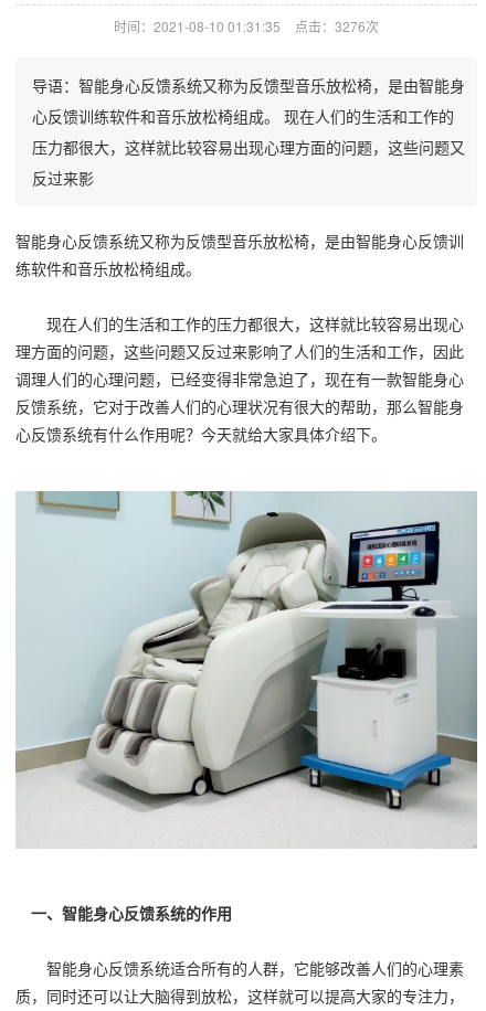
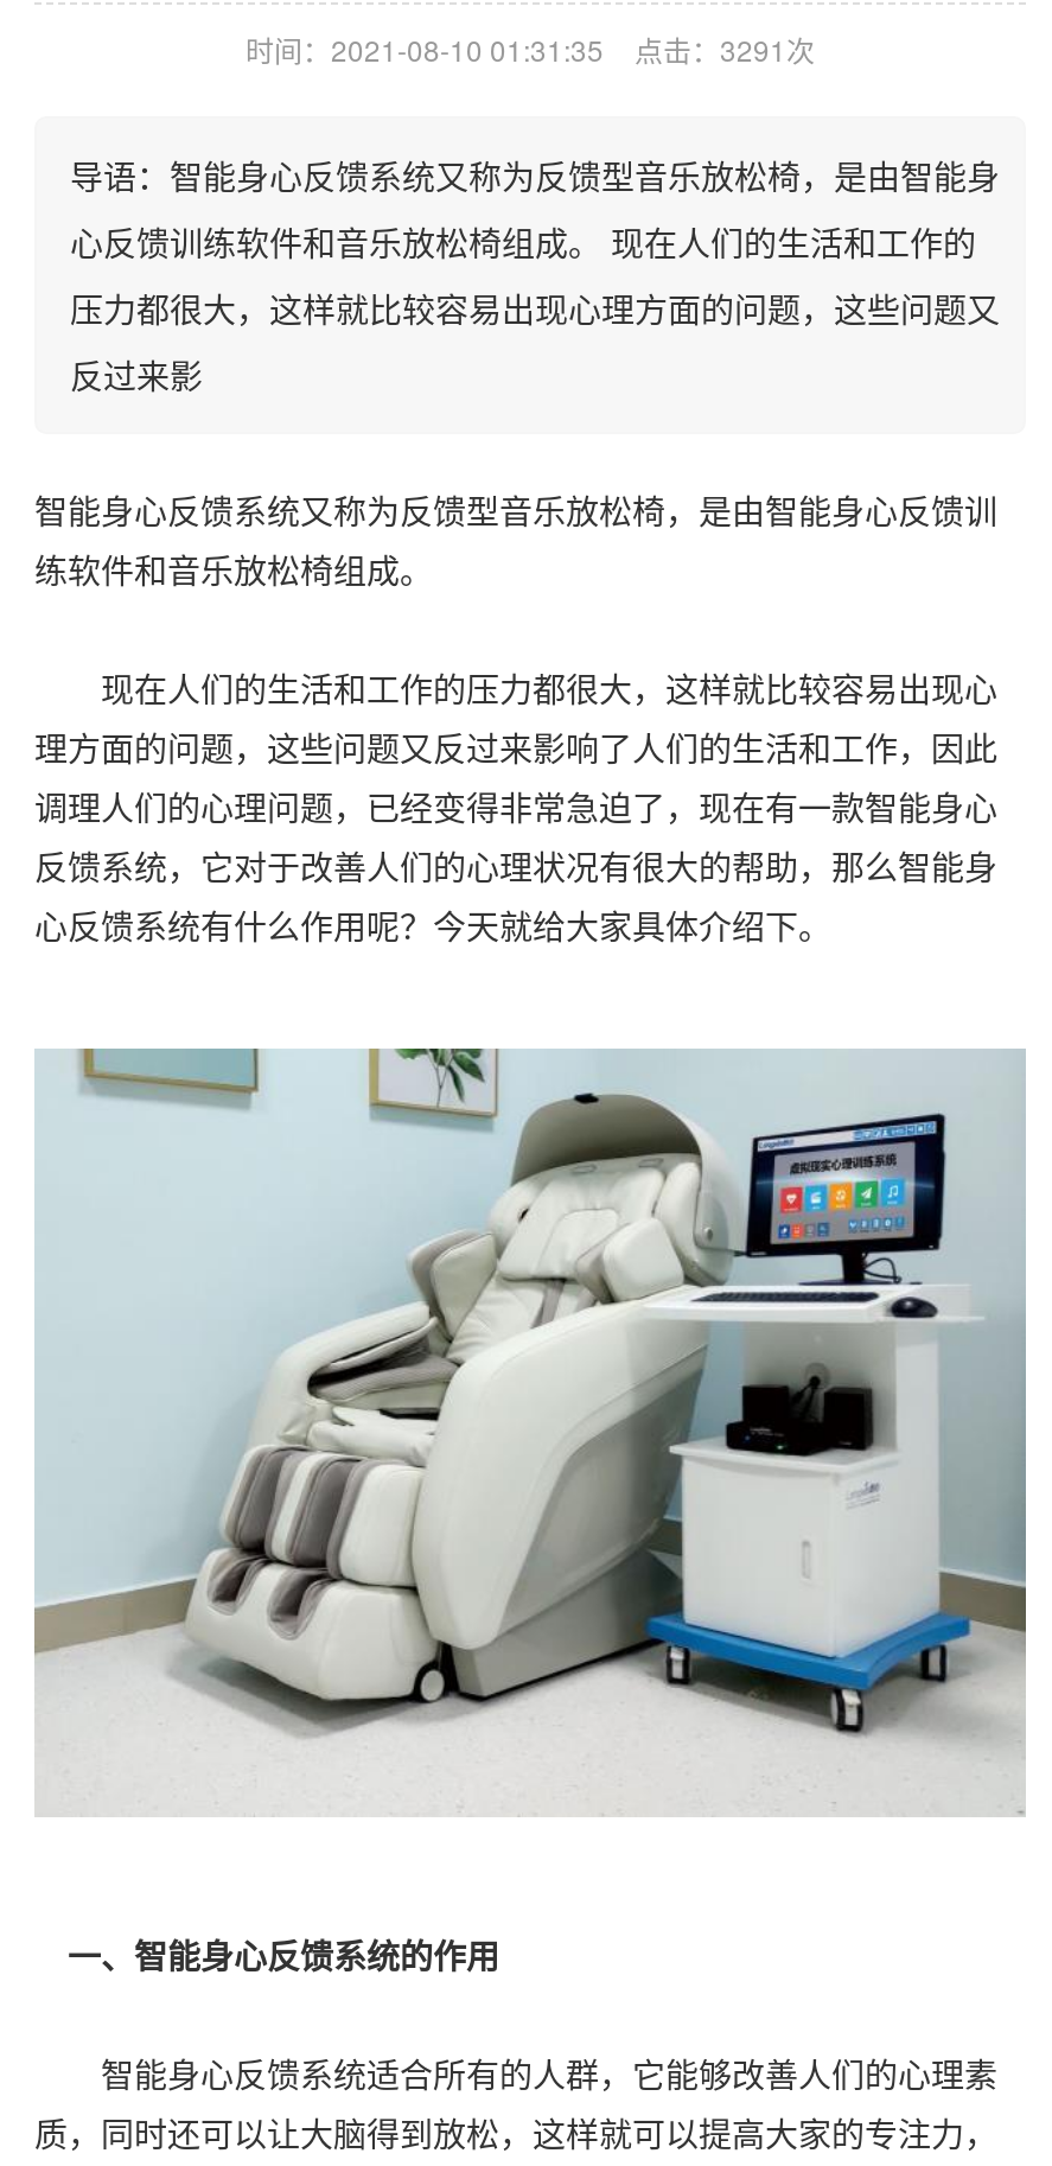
[114,17,379,35] 时间：2021-08-10 01:31:35 点击：3276次 -> [246,28,815,69] 时间：2021-08-10 01:31:35 点击：3291次

